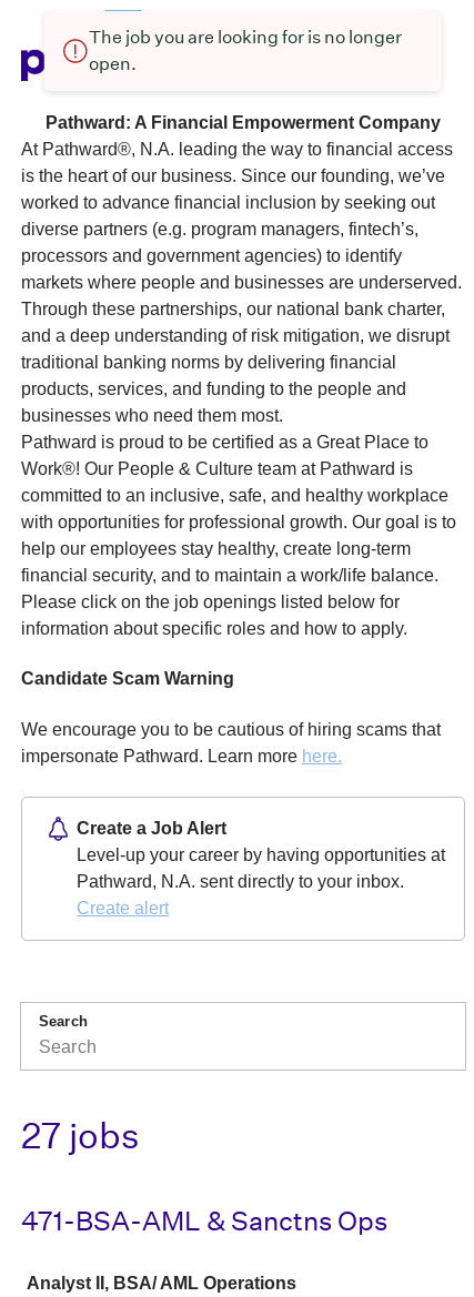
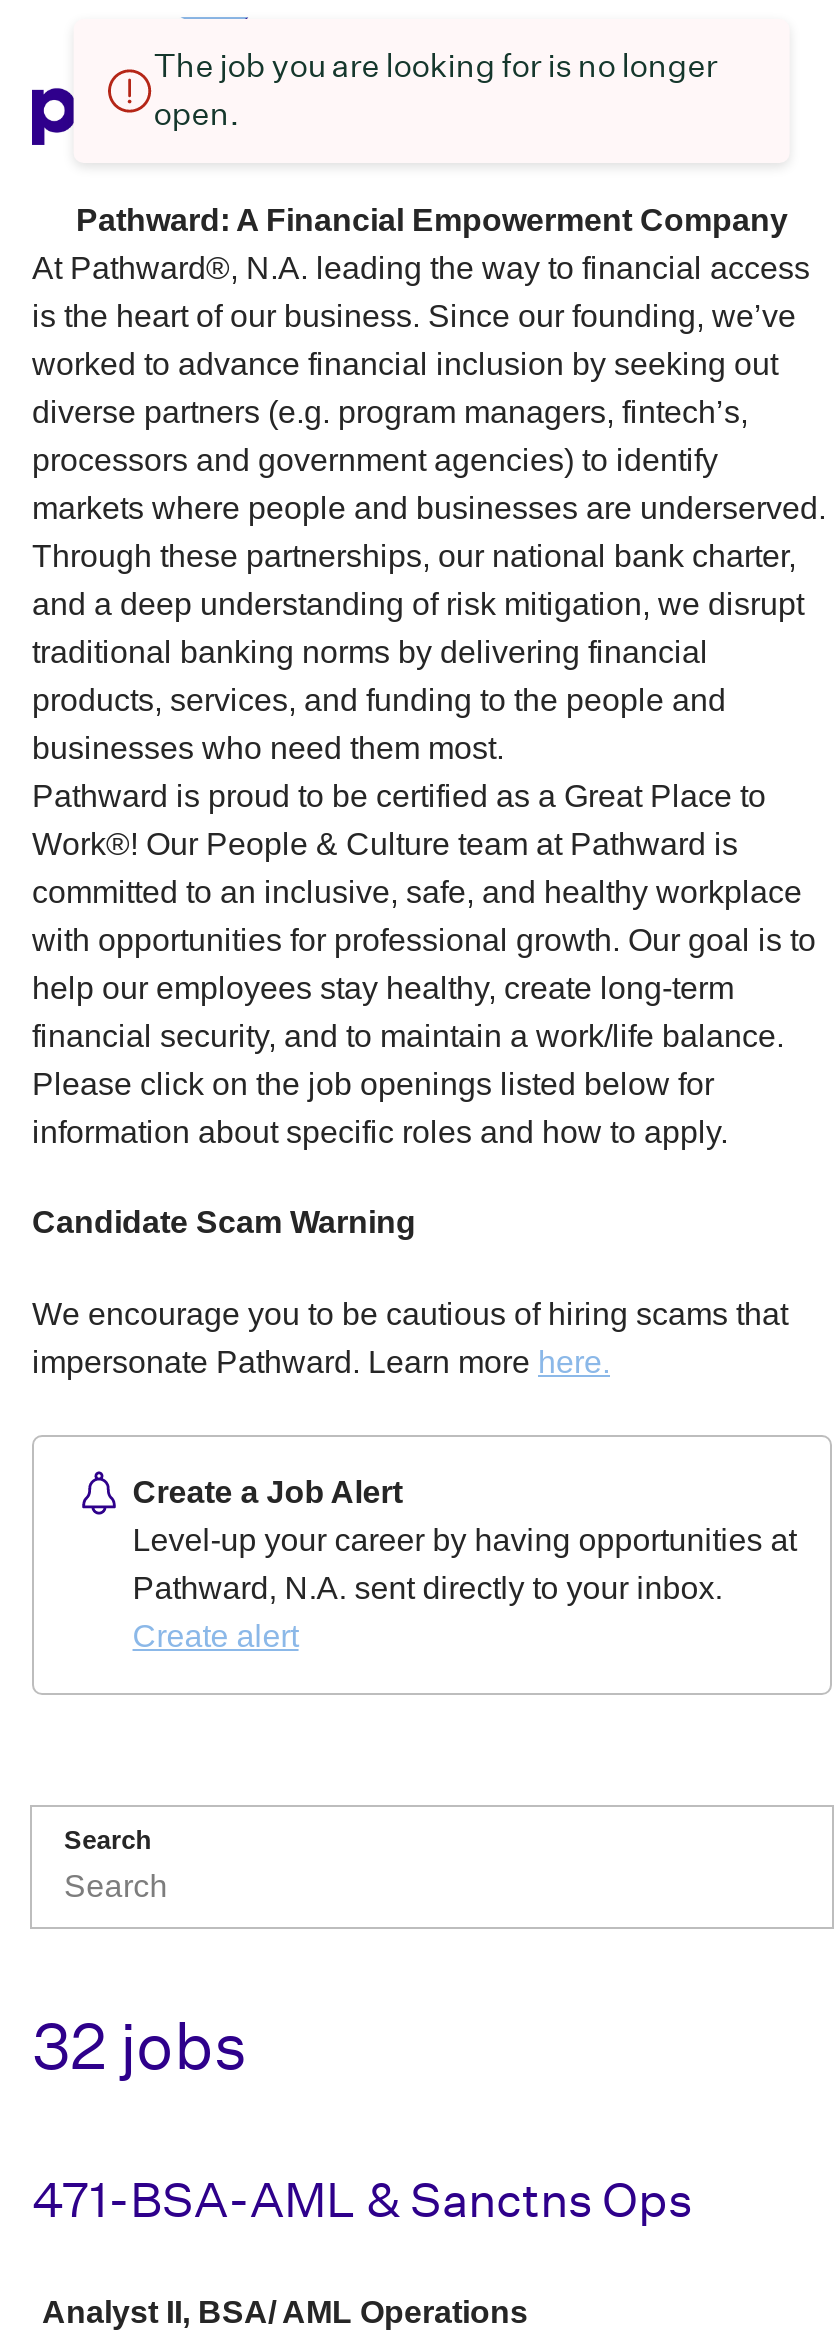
[21,1113,140,1157] 27 jobs -> [32,2006,248,2084] 32 jobs

